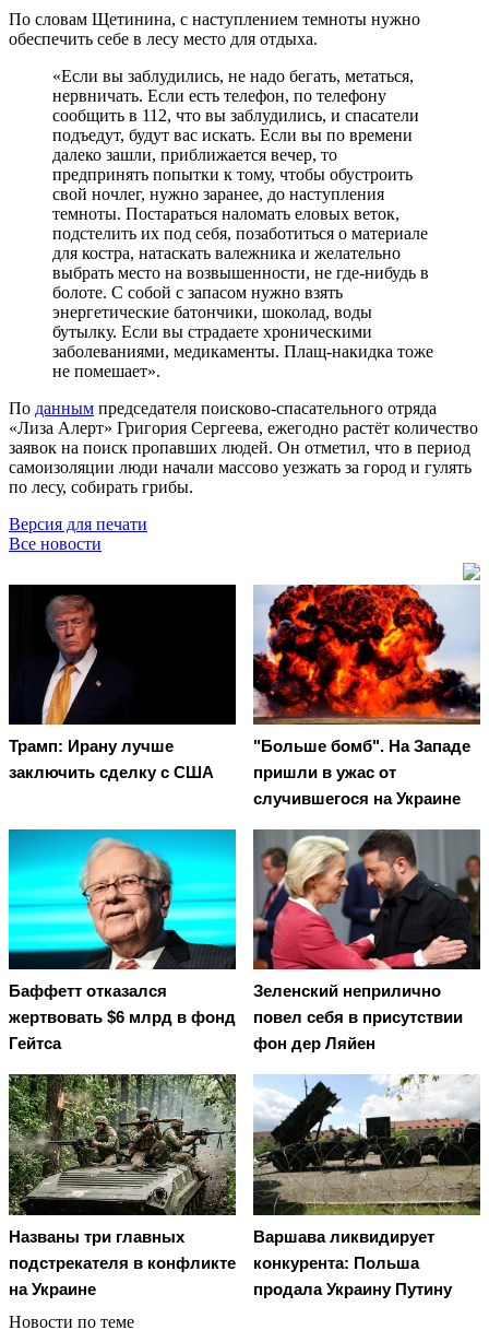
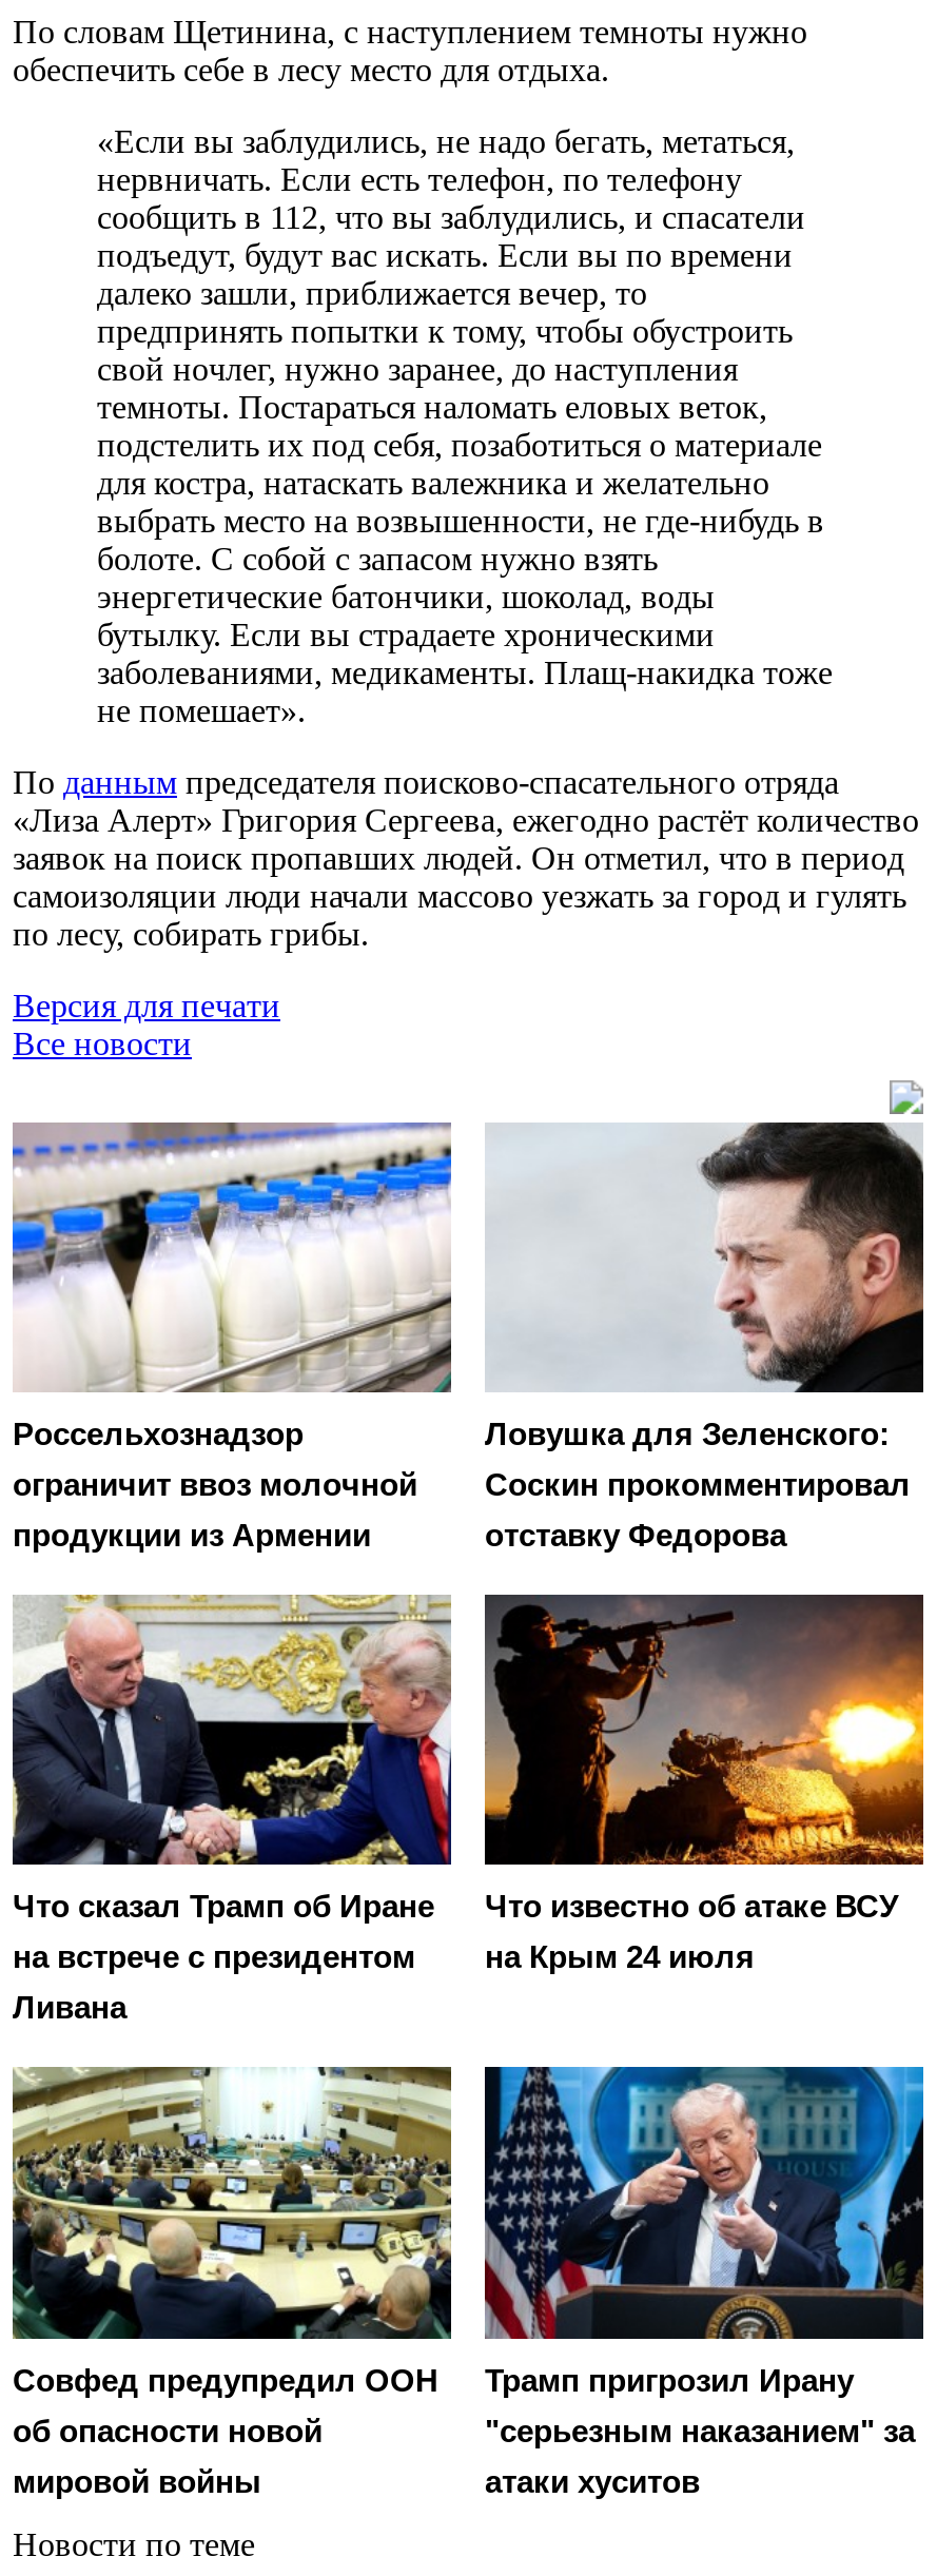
[8,584,237,781] [image] | Трамп: Ирану лучше | заключить сделку с США -> [11,1120,453,1553] [image] | Россельхознадзор | ограничит ввоз молочной | продукции из Армении
[252,584,481,808] [image] | "Больше бомб". На Западе | пришли в ужас от | случившегося на Украине -> [485,1120,925,1553] [image] | Ловушка для Зеленского: | Соскин прокомментировал | отставку Федорова
[8,828,237,1053] [image] | Баффетт отказался | жертвовать $6 млрд в фонд | Гейтса -> [11,1593,453,2025] [image] | Что сказал Трамп об Иране | на встрече с президентом | Ливана
[252,829,481,1053] [image] | Зеленский неприлично | повел cебя в присутствии | фон дер Ляйен -> [483,1595,925,1975] [image] | Что известно об атаке ВСУ | на Крым 24 июля
[8,1073,237,1298] [image] | Названы три главных | подстрекателя в конфликте | на Украине -> [11,2067,453,2498] [image] | Совфед предупредил ООН | об опасности новой | мировой войны
[252,1073,481,1298] [image] | Варшава ликвидирует | конкурента: Польша | продала Украину Путину -> [483,2065,925,2498] [image] | Трамп пригрозил Ирану | "серьезным наказанием" за | атаки хуситов

